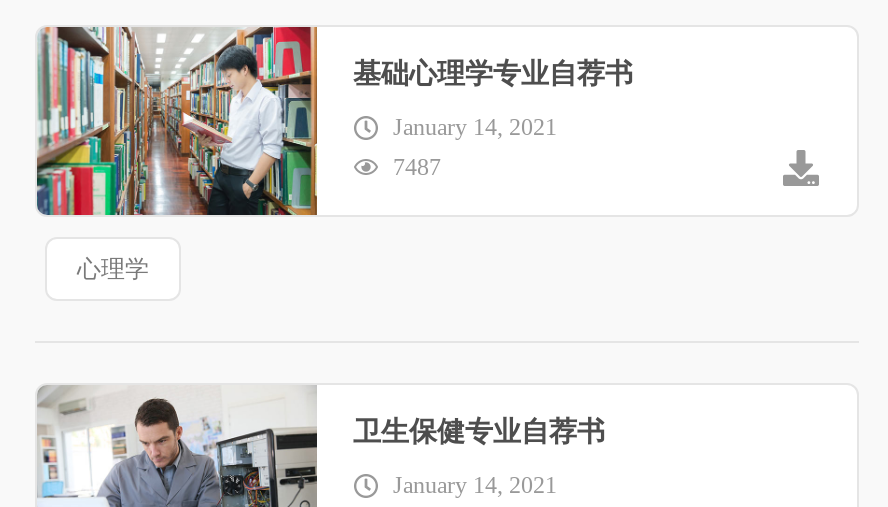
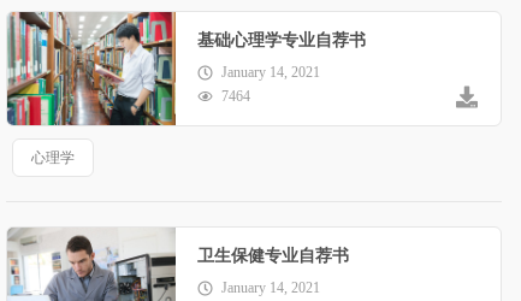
[393,153,441,181] 7487 -> [221,88,250,105] 7464

